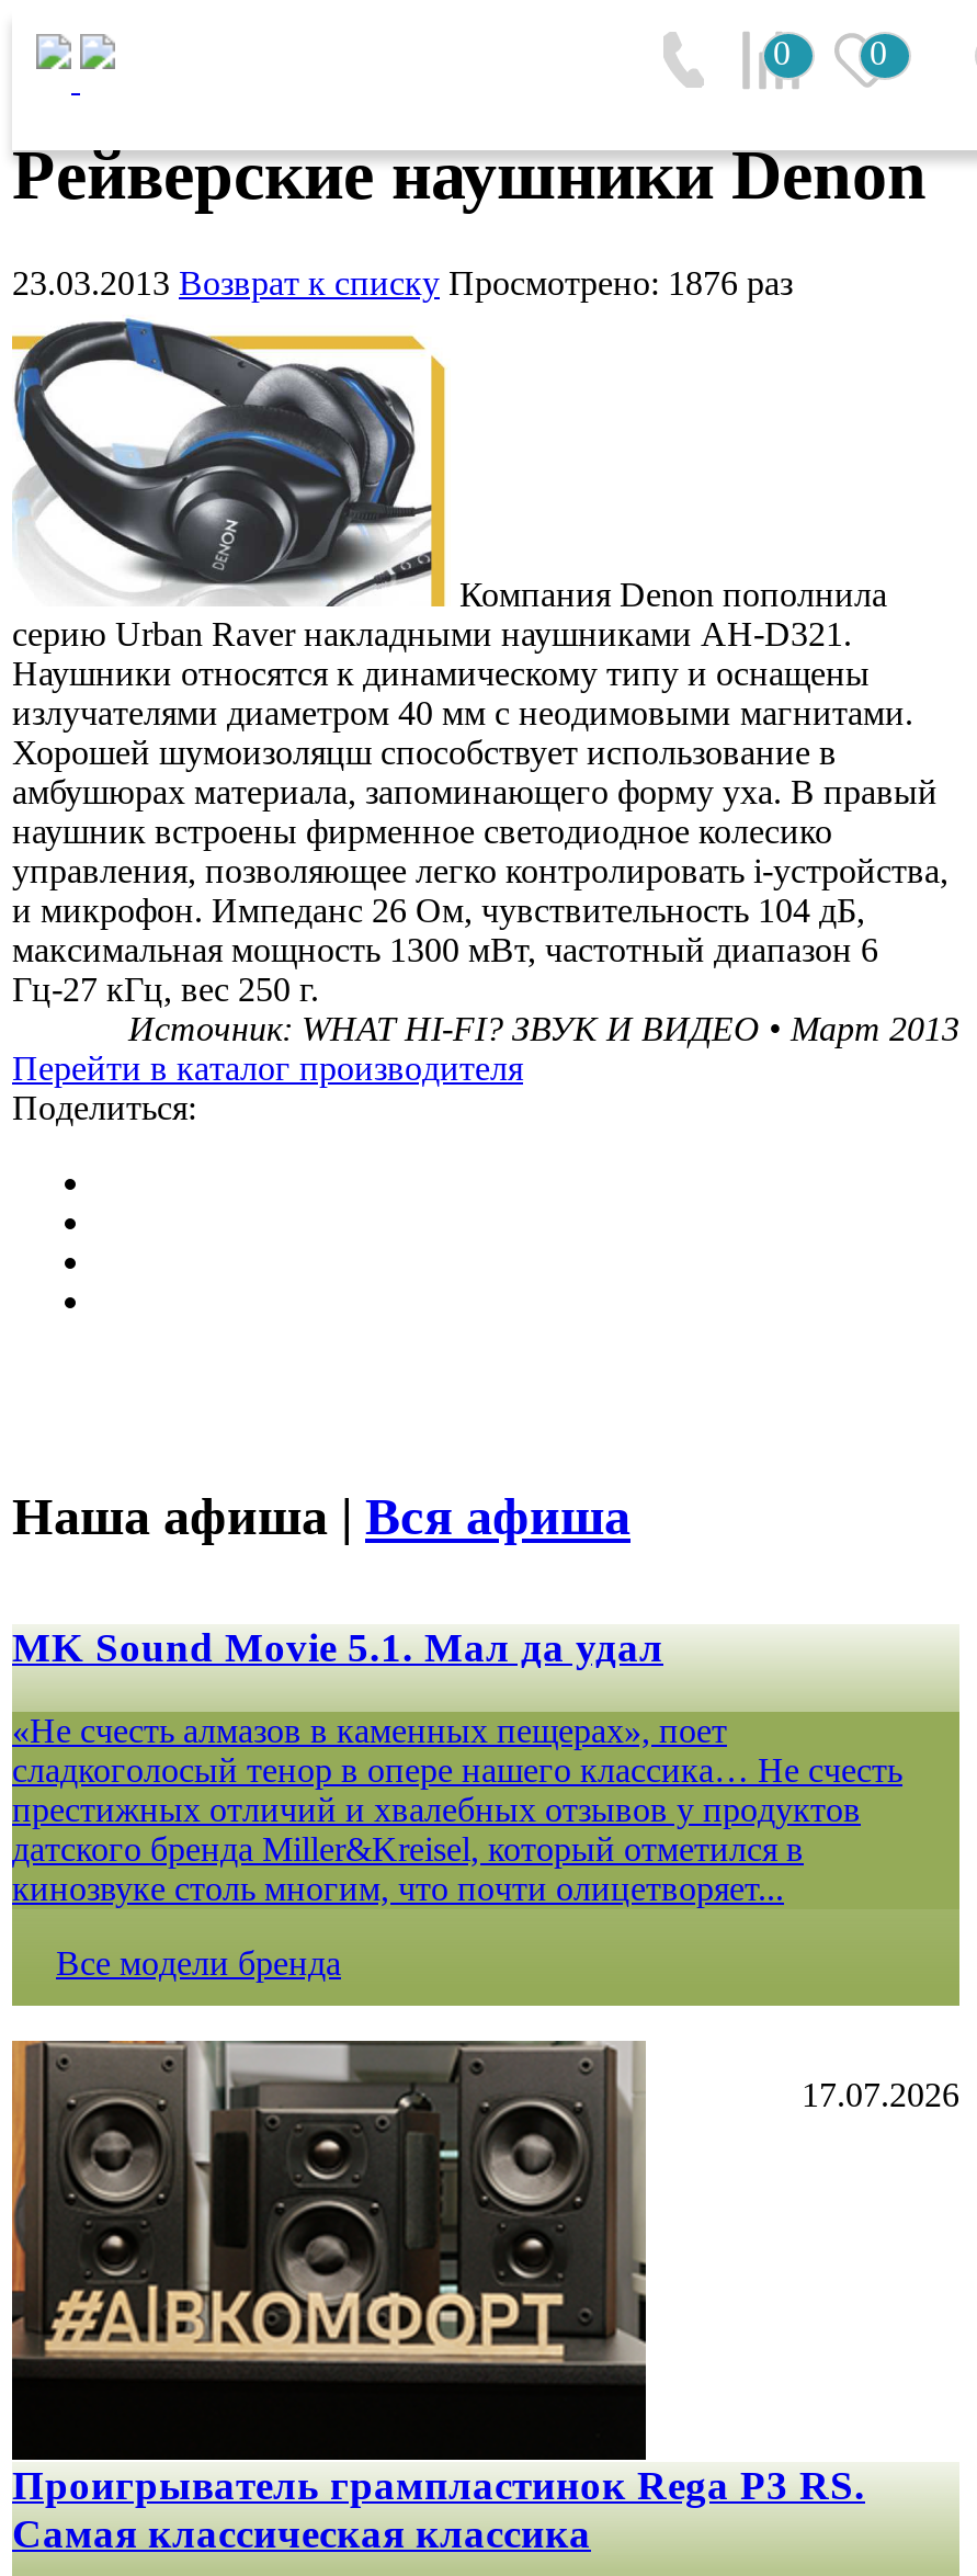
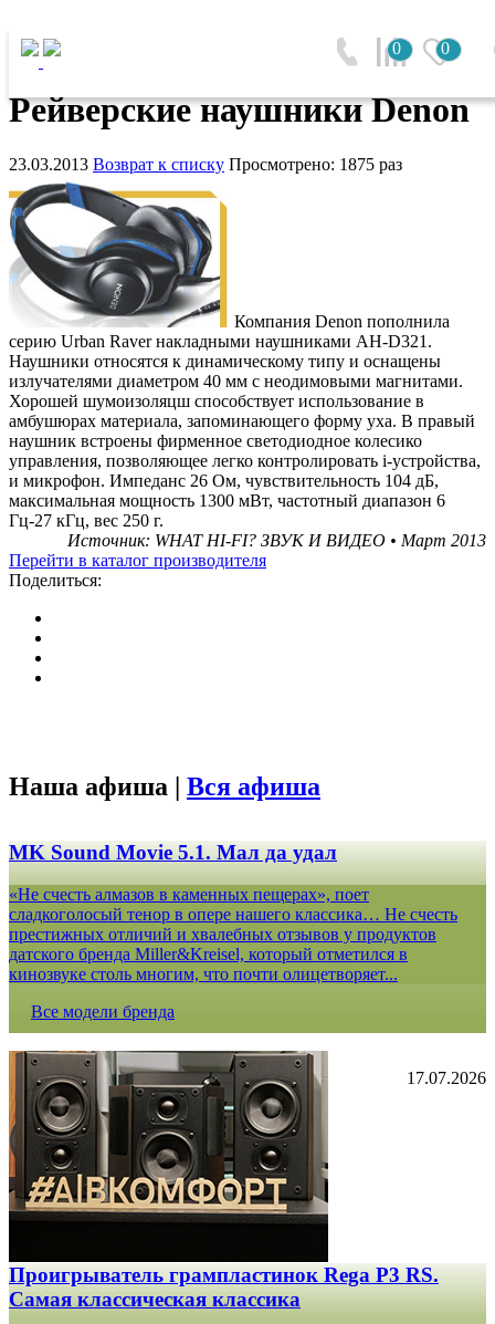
[12,264,793,301] 23.03.2013 Возврат к списку Просмотрено: 1876 раз -> [9,155,402,174] 23.03.2013 Возврат к списку Просмотрено: 1875 раз

